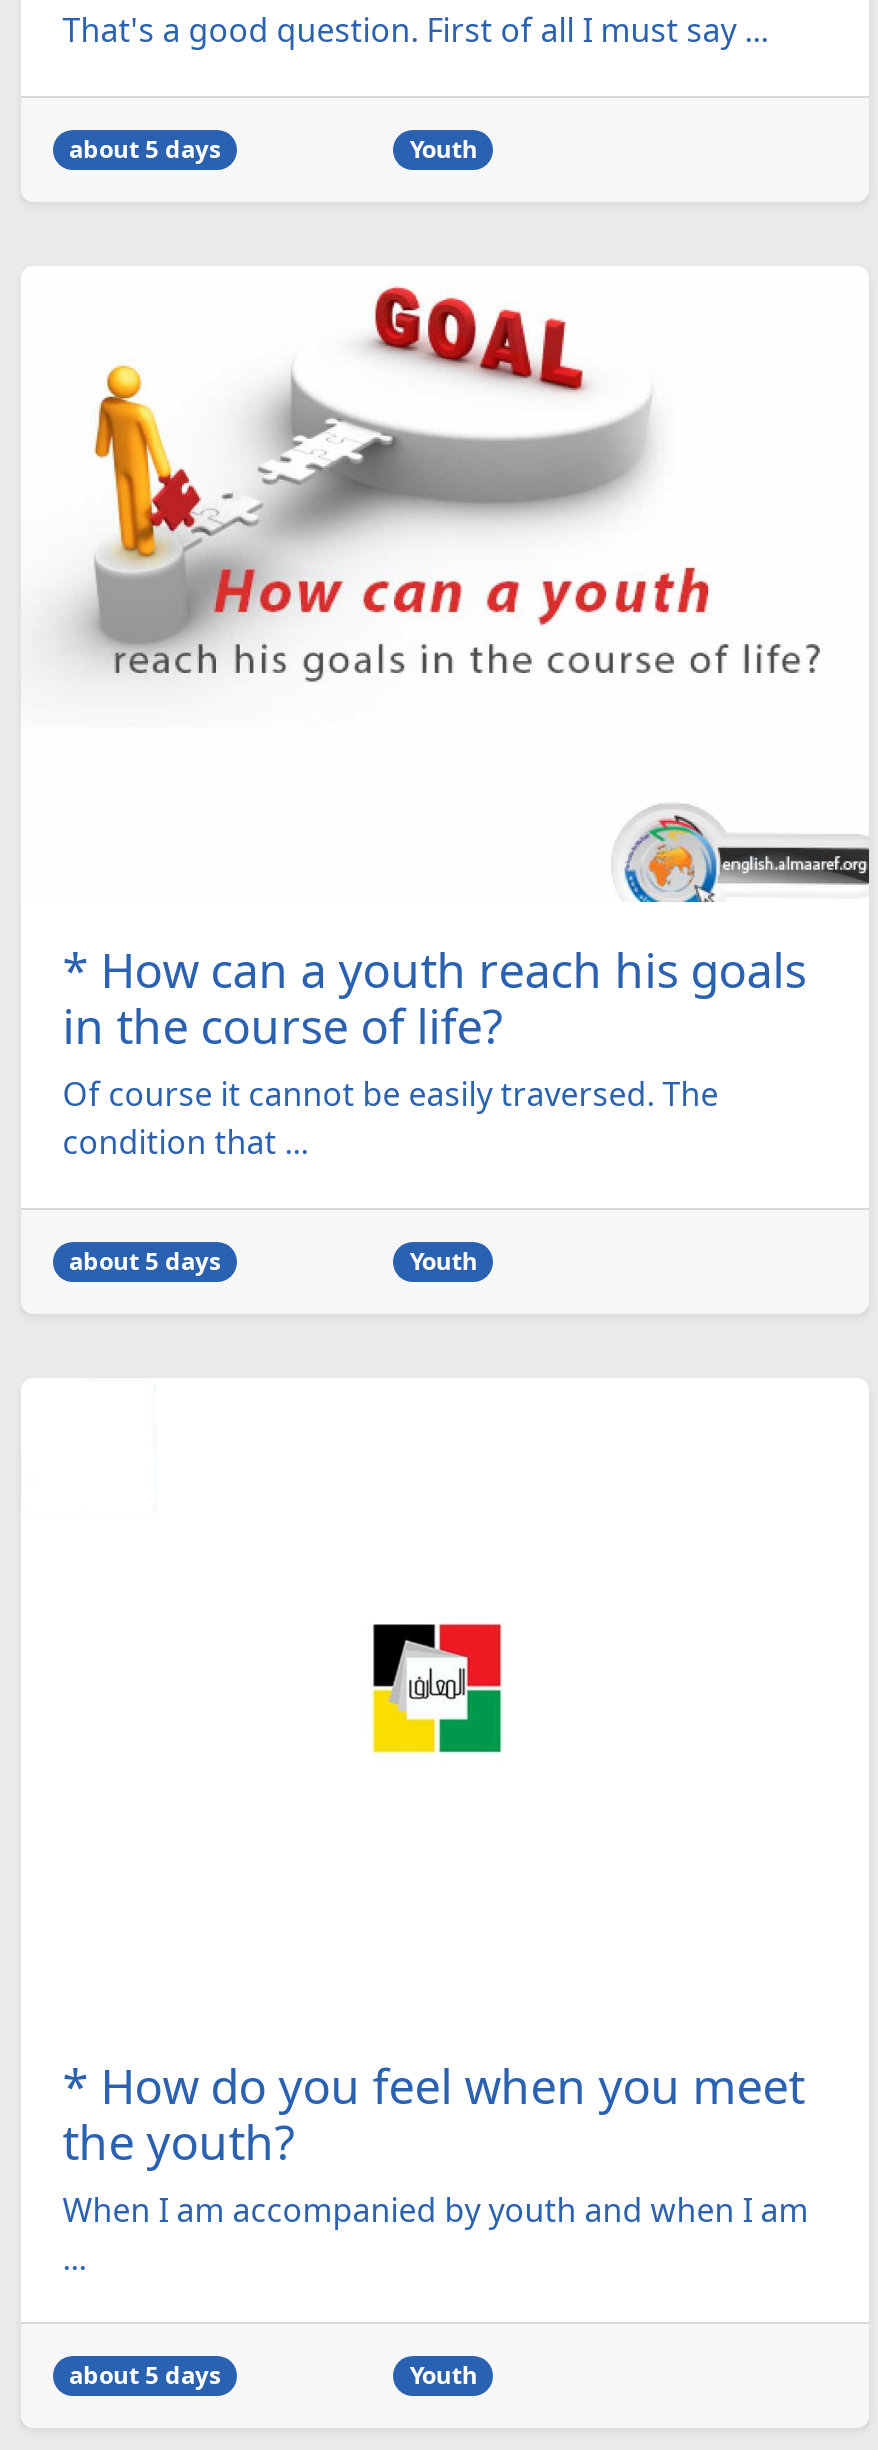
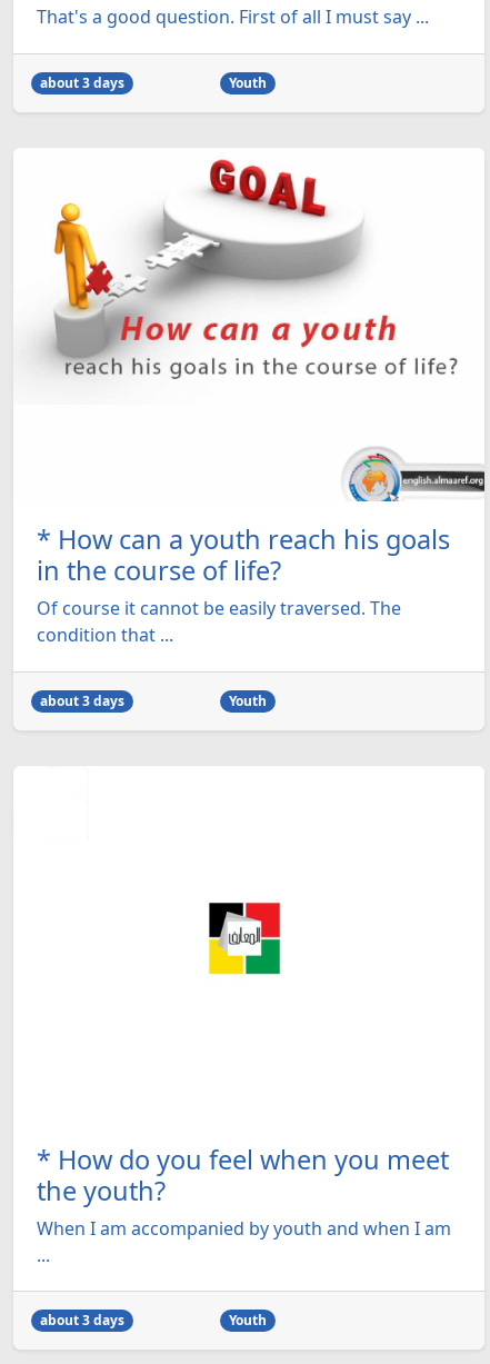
[69,131,221,165] about 5 days -> [40,73,124,92] about 3 days
[69,1244,221,1278] about 5 days -> [40,692,124,711] about 3 days
[69,2359,221,2393] about 5 days -> [40,1311,124,1330] about 3 days

